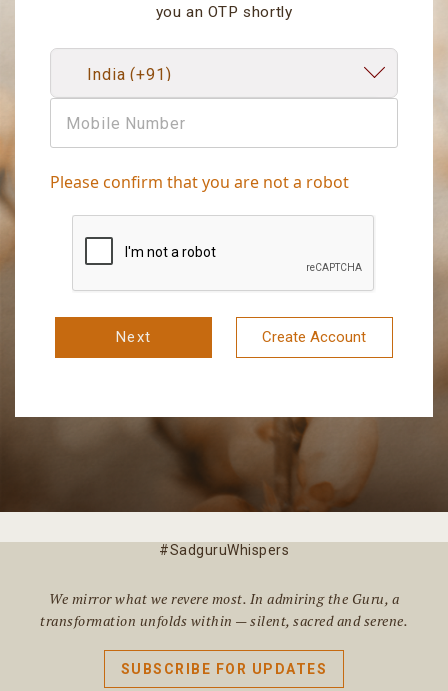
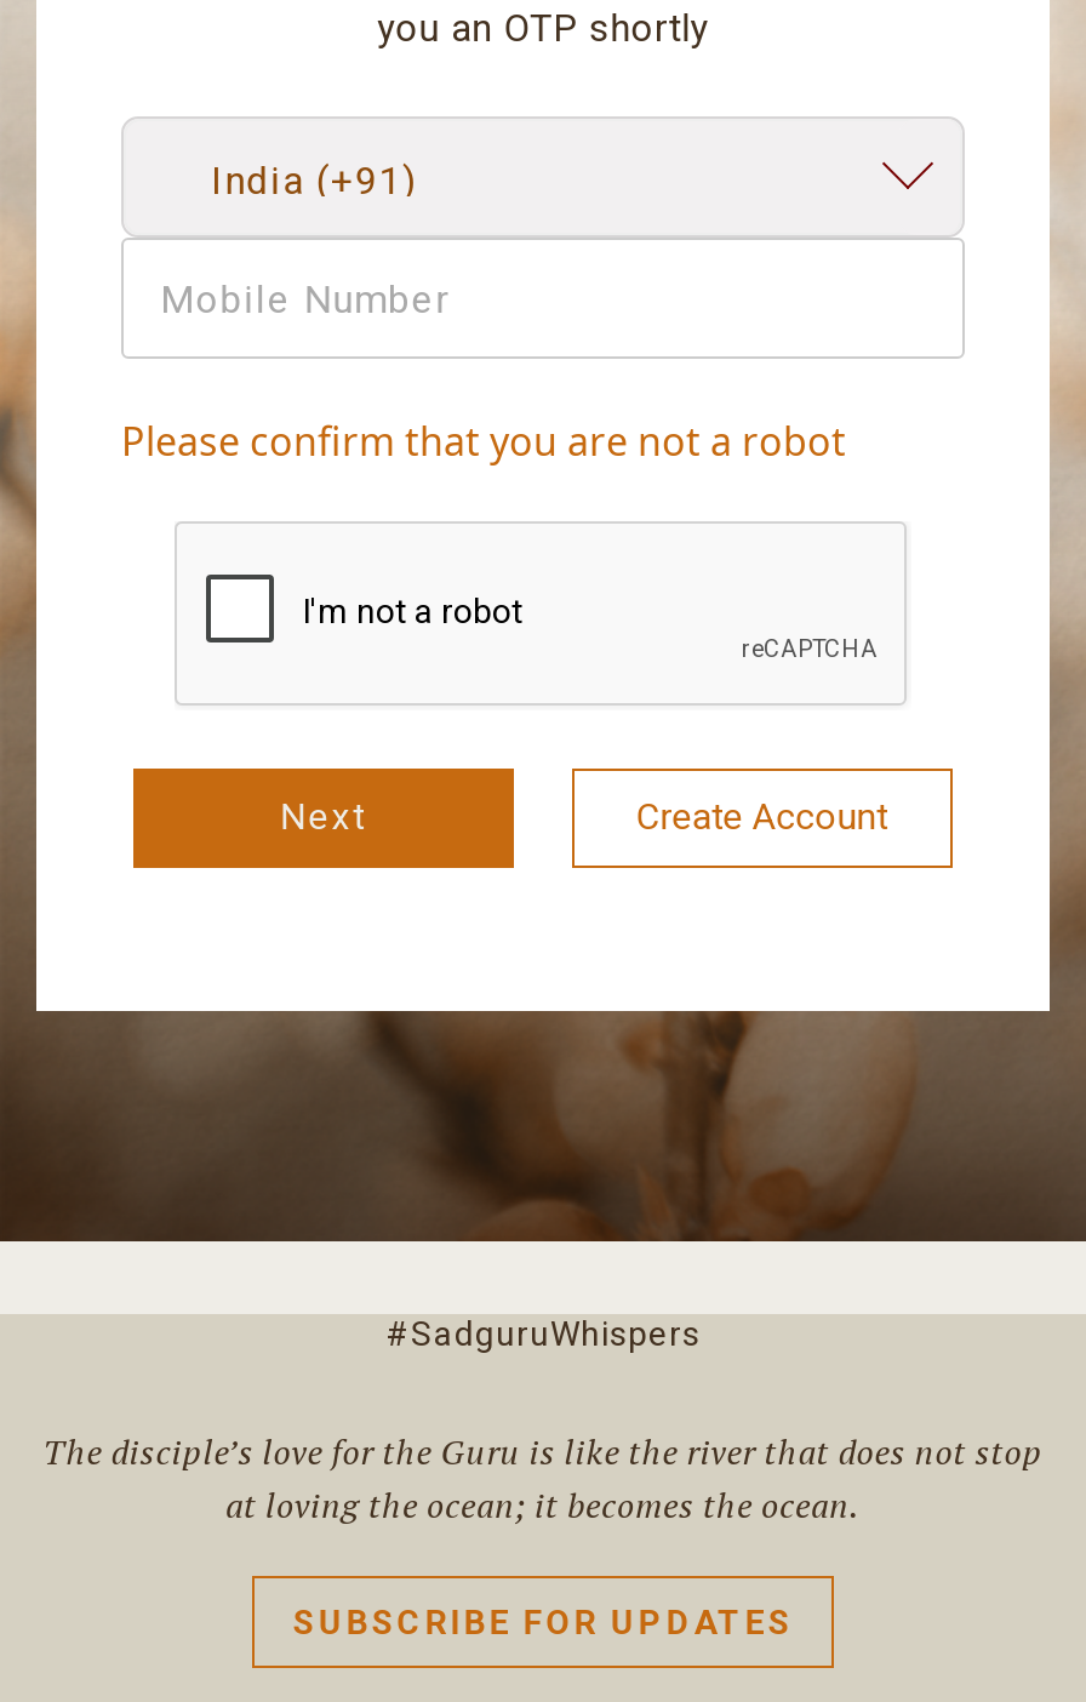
[40,589,408,630] We mirror what we revere most. In admiring the Guru, a | transformation unfolds within — silent, sacred and serene. -> [43,1429,1043,1528] The disciple’s love for the Guru is like the river that does not stop | at loving the ocean; it becomes the ocean.

